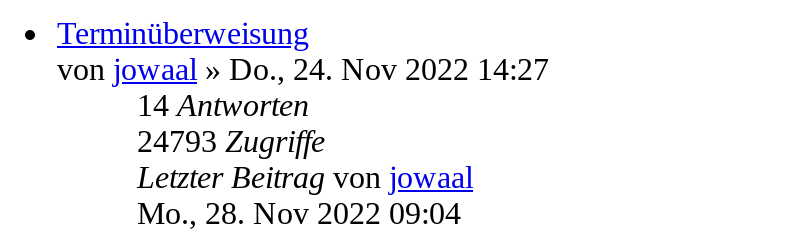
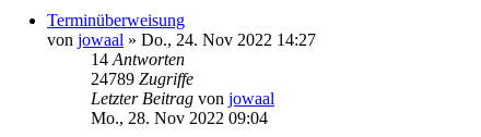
[137,124,325,158] 24793 Zugriffe -> [91,69,193,88] 24789 Zugriffe

